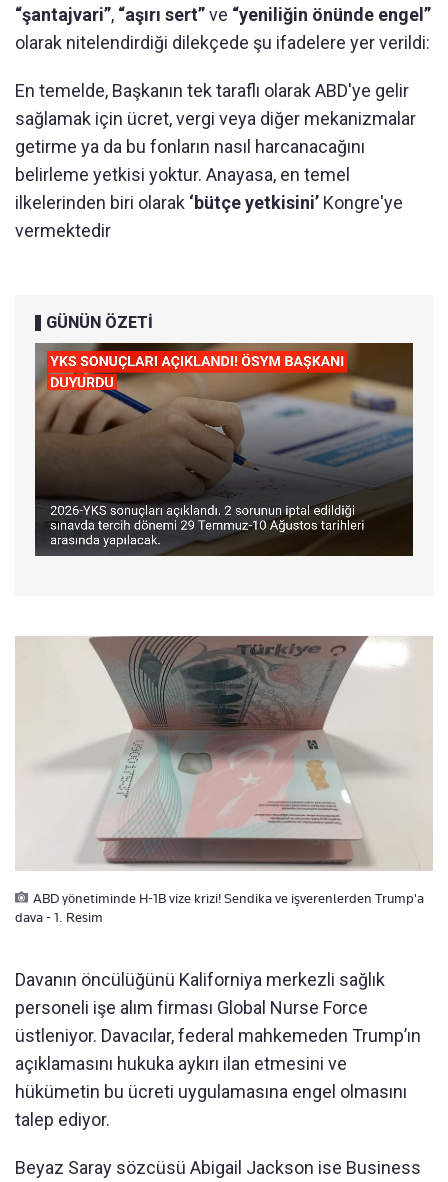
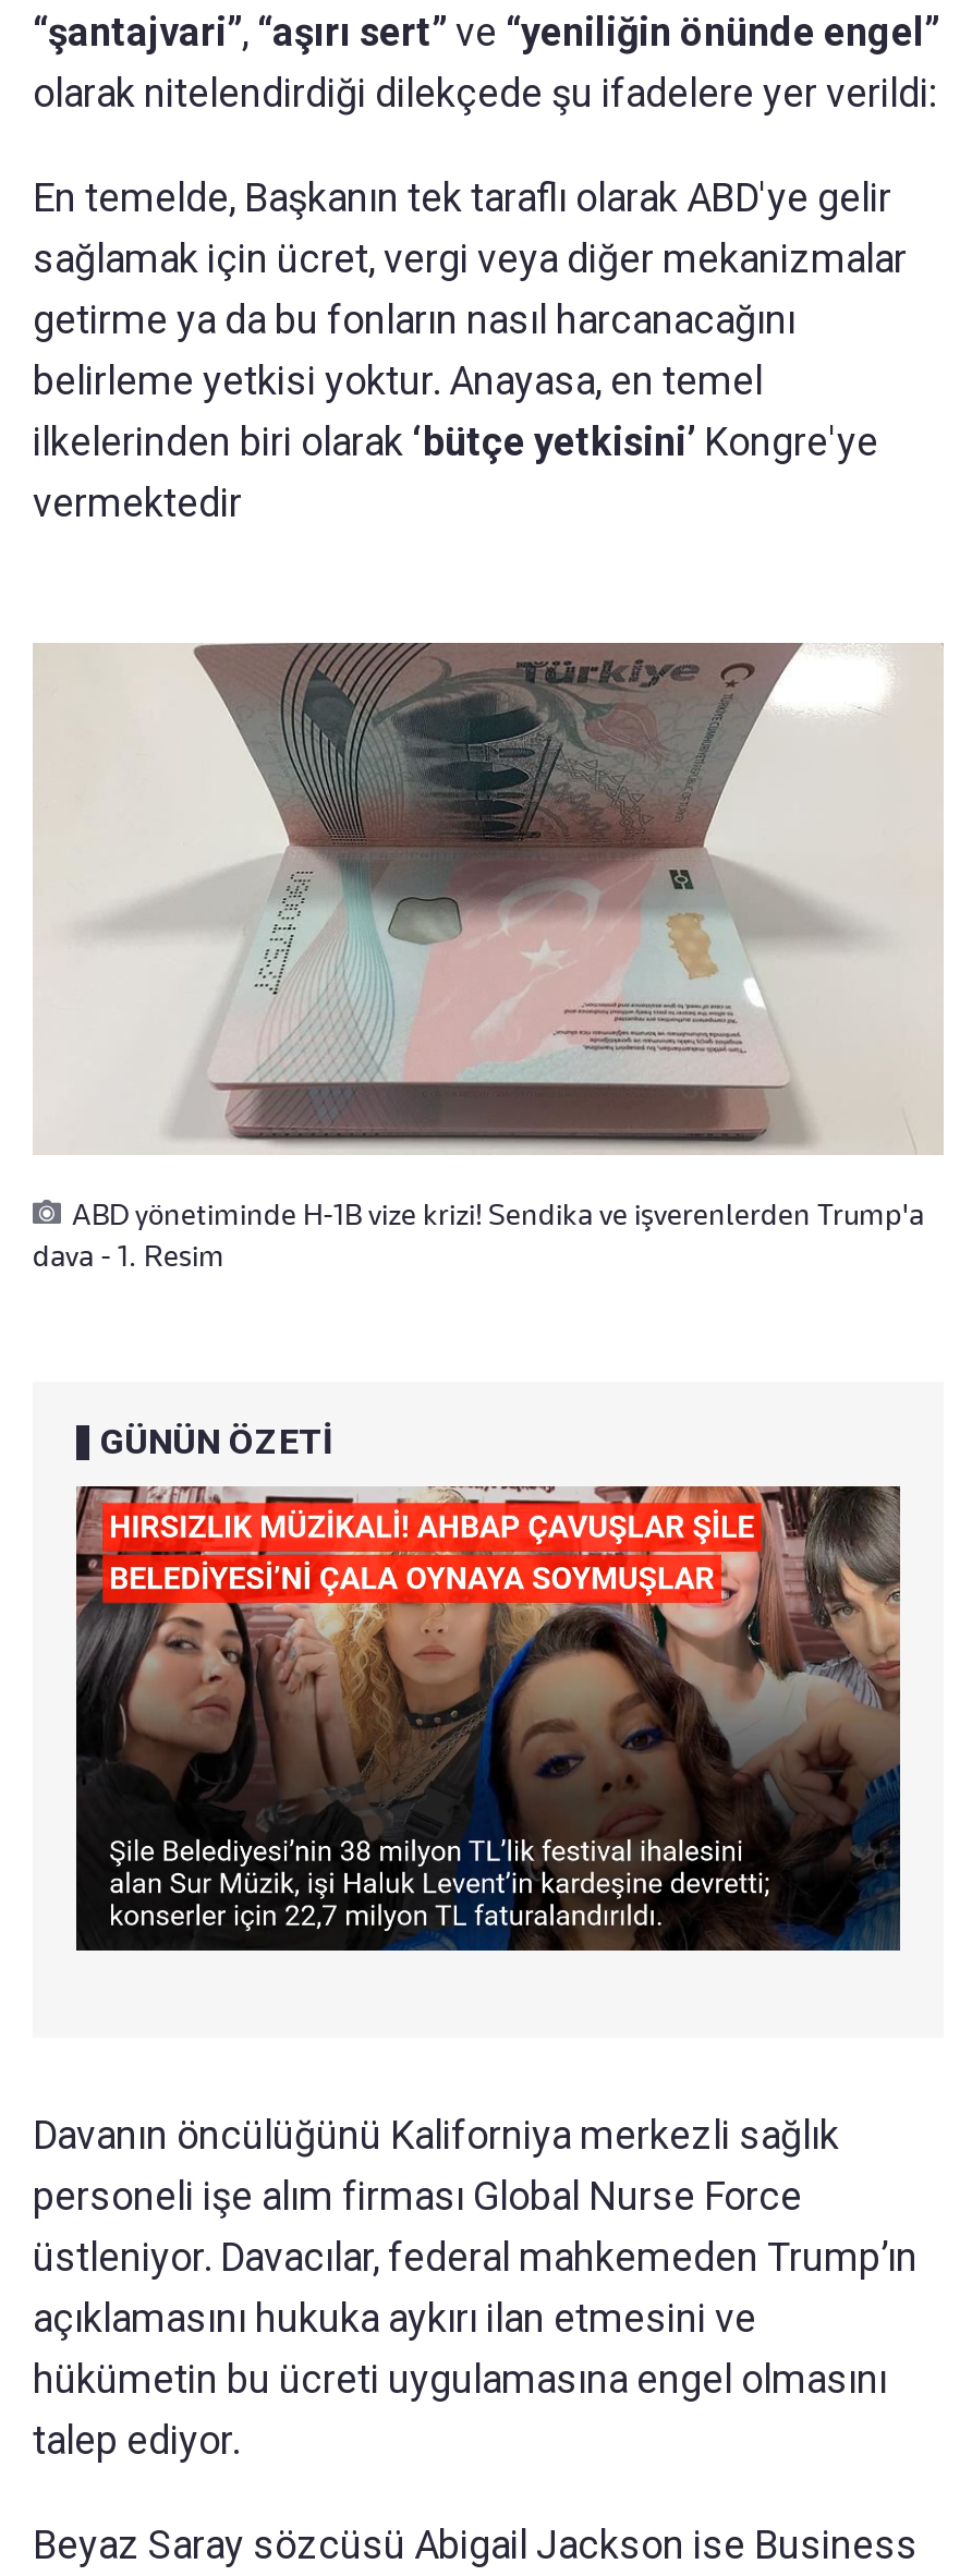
moved [46,313,153,332] -> [100,1421,333,1463]: GÜNÜN ÖZETİ
[34,342,414,557] [image] -> none
moved [15,634,424,925] -> [33,639,924,1273]: [image] | ABD yönetiminde H-1B vize krizi! Sendika ve işverenlerden Trump'a | dava - 1. Resim
none -> [74,1484,902,1953] [image]

